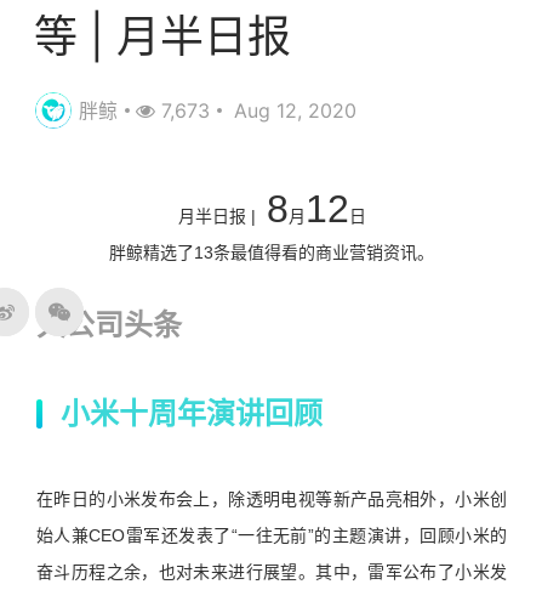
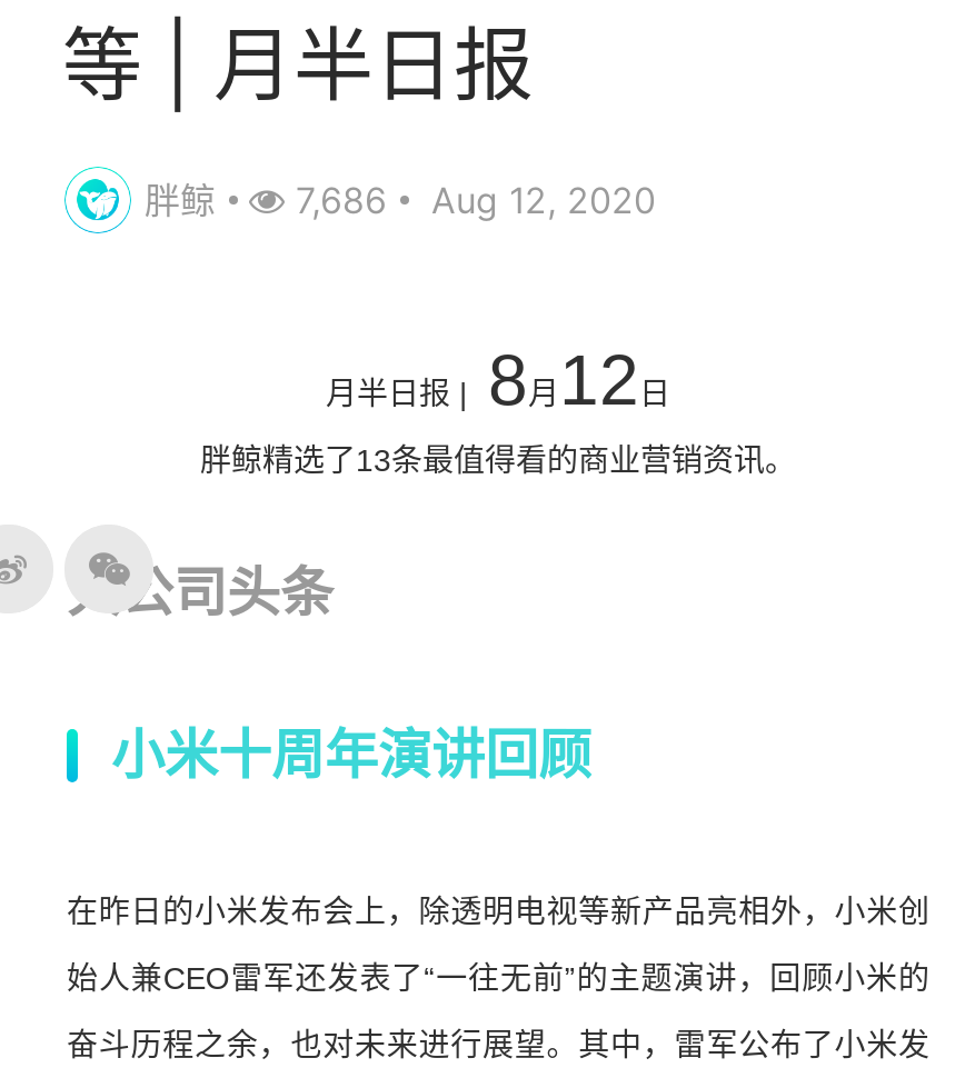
[79,98,356,122] 胖鲸 7,673 Aug 12, 2020 -> [145,177,656,222] 胖鲸 7,686 Aug 12, 2020

